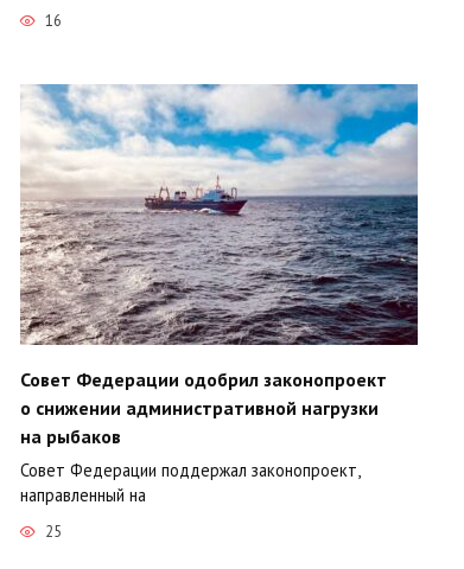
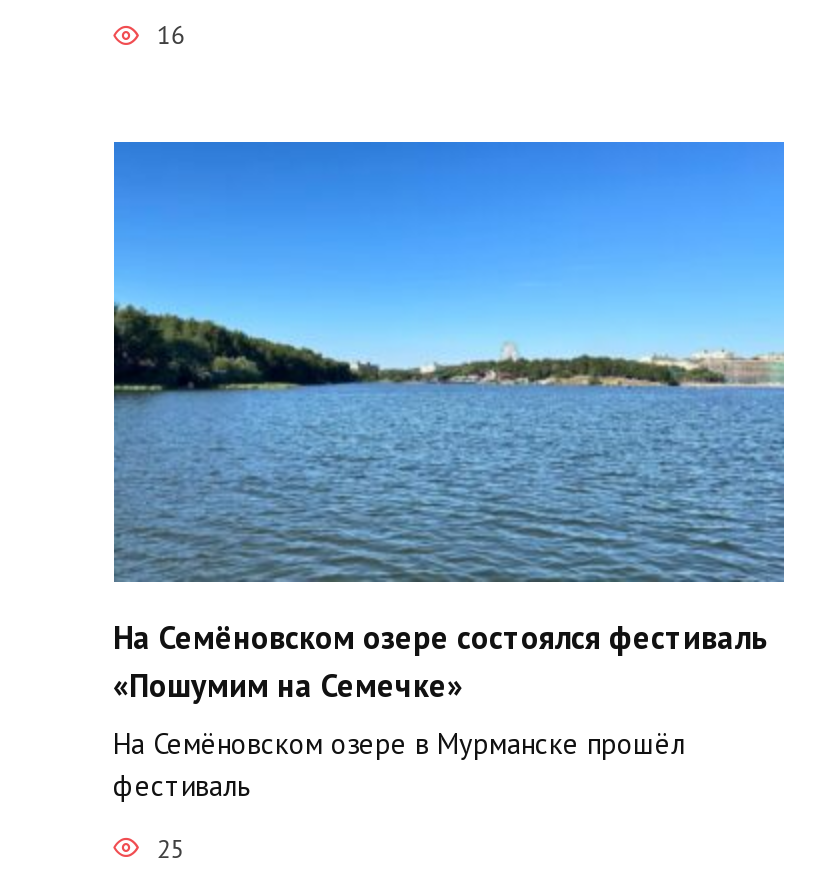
[20,83,419,447] [image] | Совет Федерации одобрил законопроект | о снижении административной нагрузки | на рыбаков -> [112,141,786,705] [image] | На Семёновском озере состоялся фестиваль | «Пошумим на Семечке»
[20,458,359,506] Совет Федерации поддержал законопроект, | направленный на -> [113,724,685,804] На Семёновском озере в Мурманске прошёл | фестиваль

